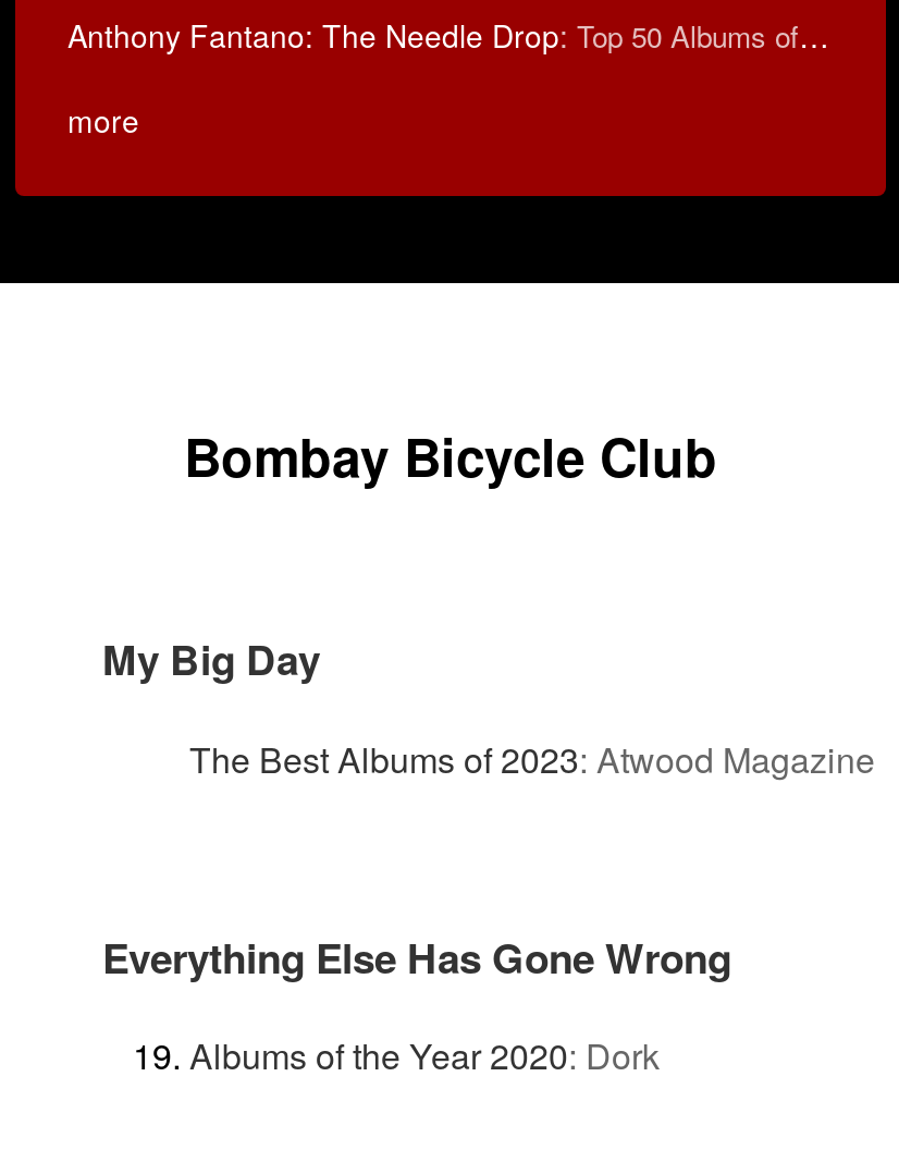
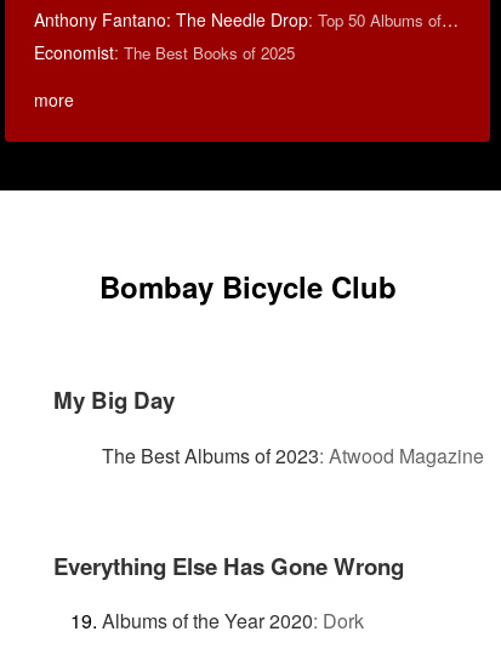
none -> [34,40,295,64] Economist: The Best Books of 2025

